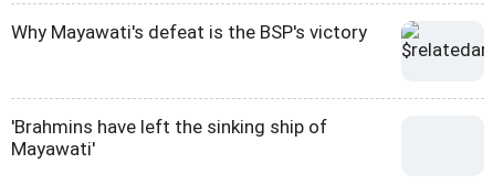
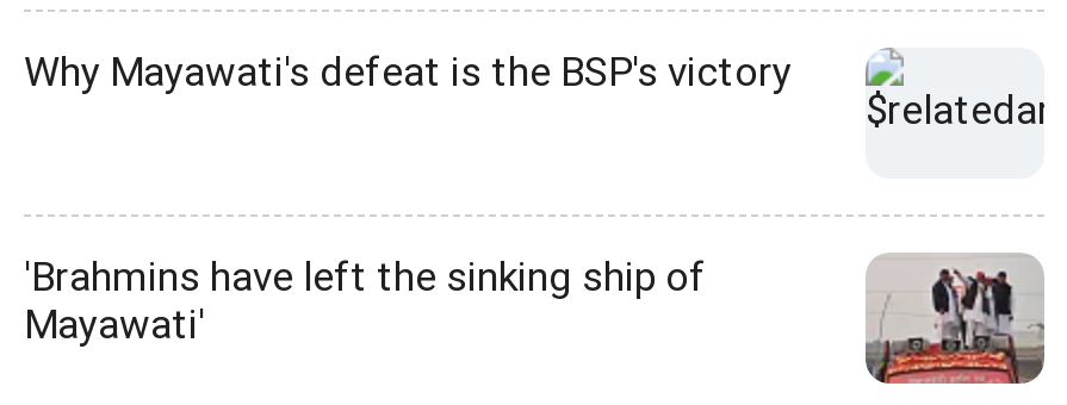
none -> [863,253,1047,386] [image]

